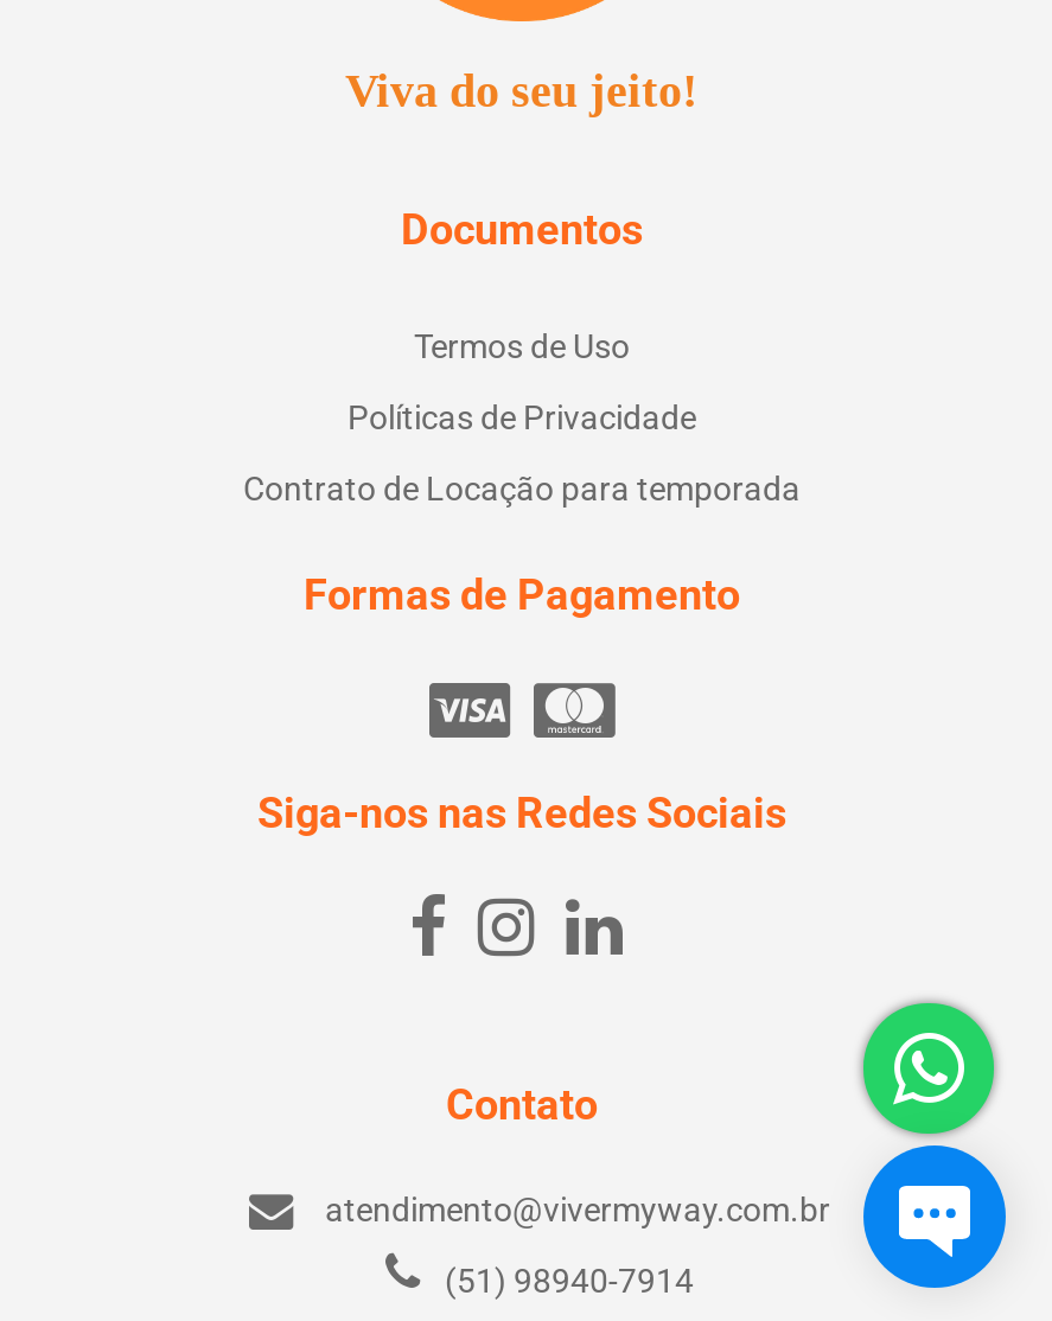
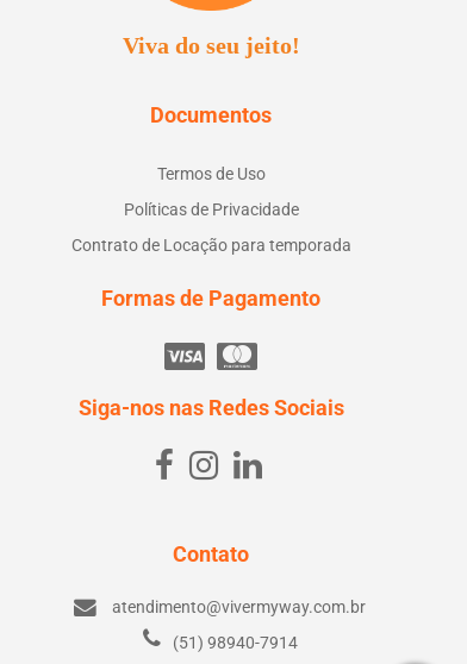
[859,998,1010,1293] [image] -> none

